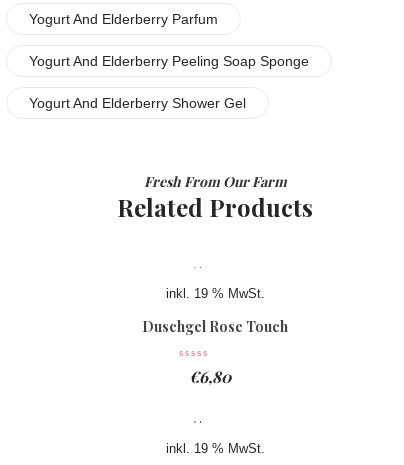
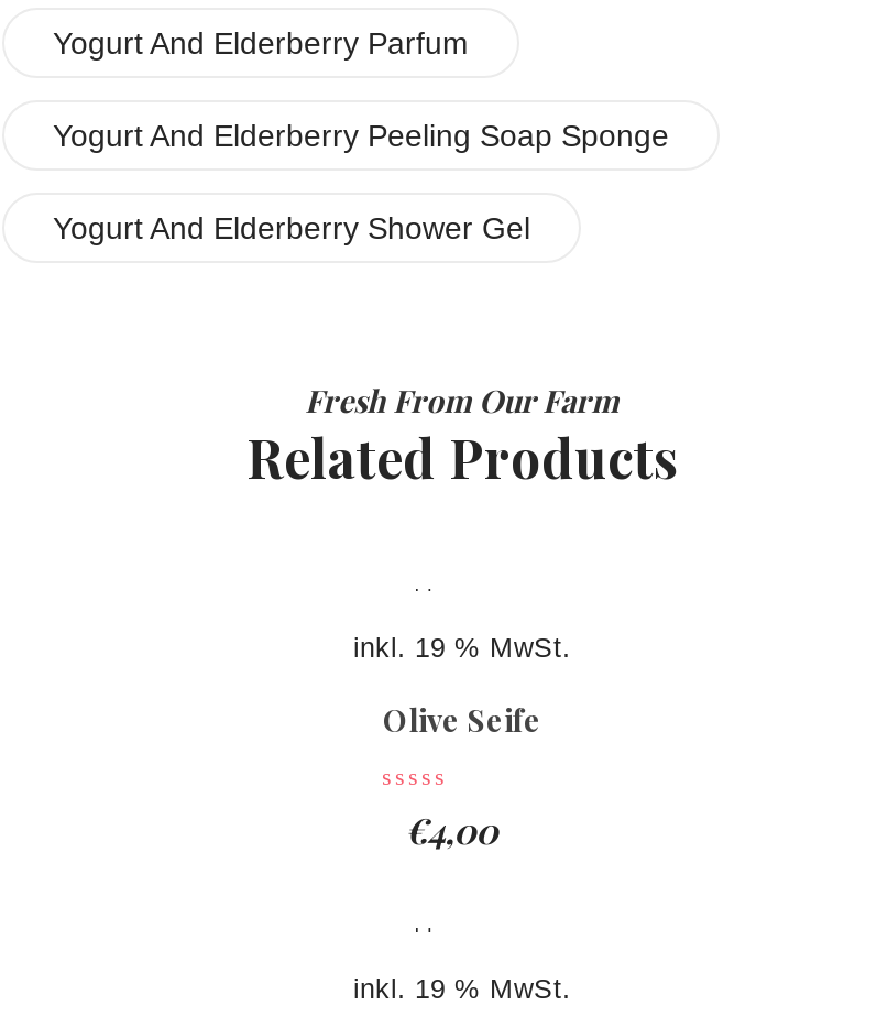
[142,317,288,336] Duschgel Rose Touch -> [383,700,541,742] Olive Seife
[189,366,231,387] €6,80 -> [405,808,497,854] €4,00

